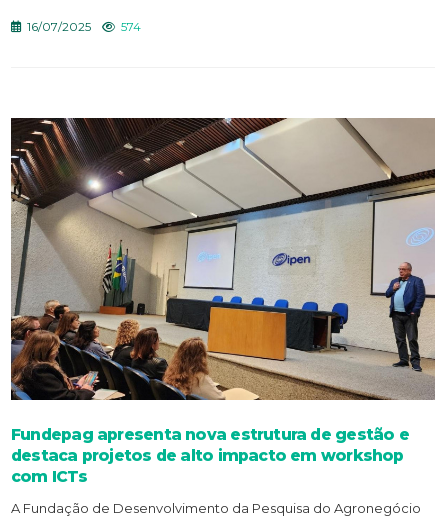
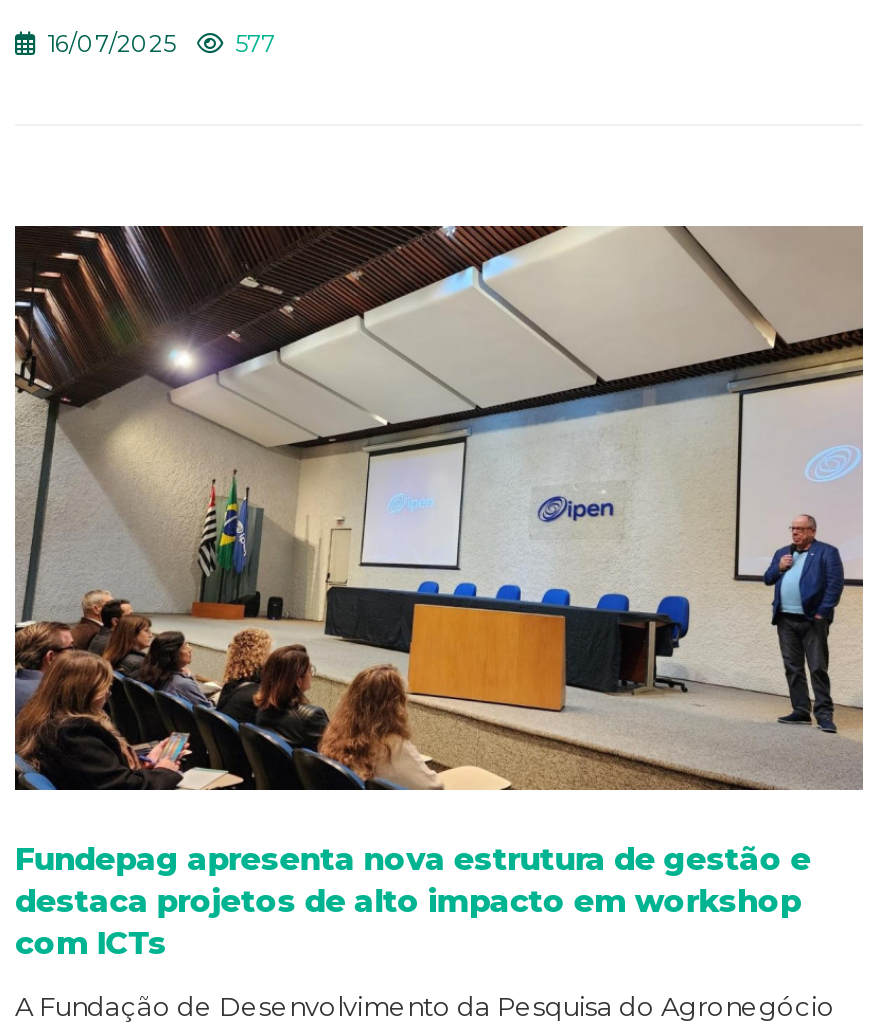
[121,20,141,34] 574 -> [235,30,275,58] 577

